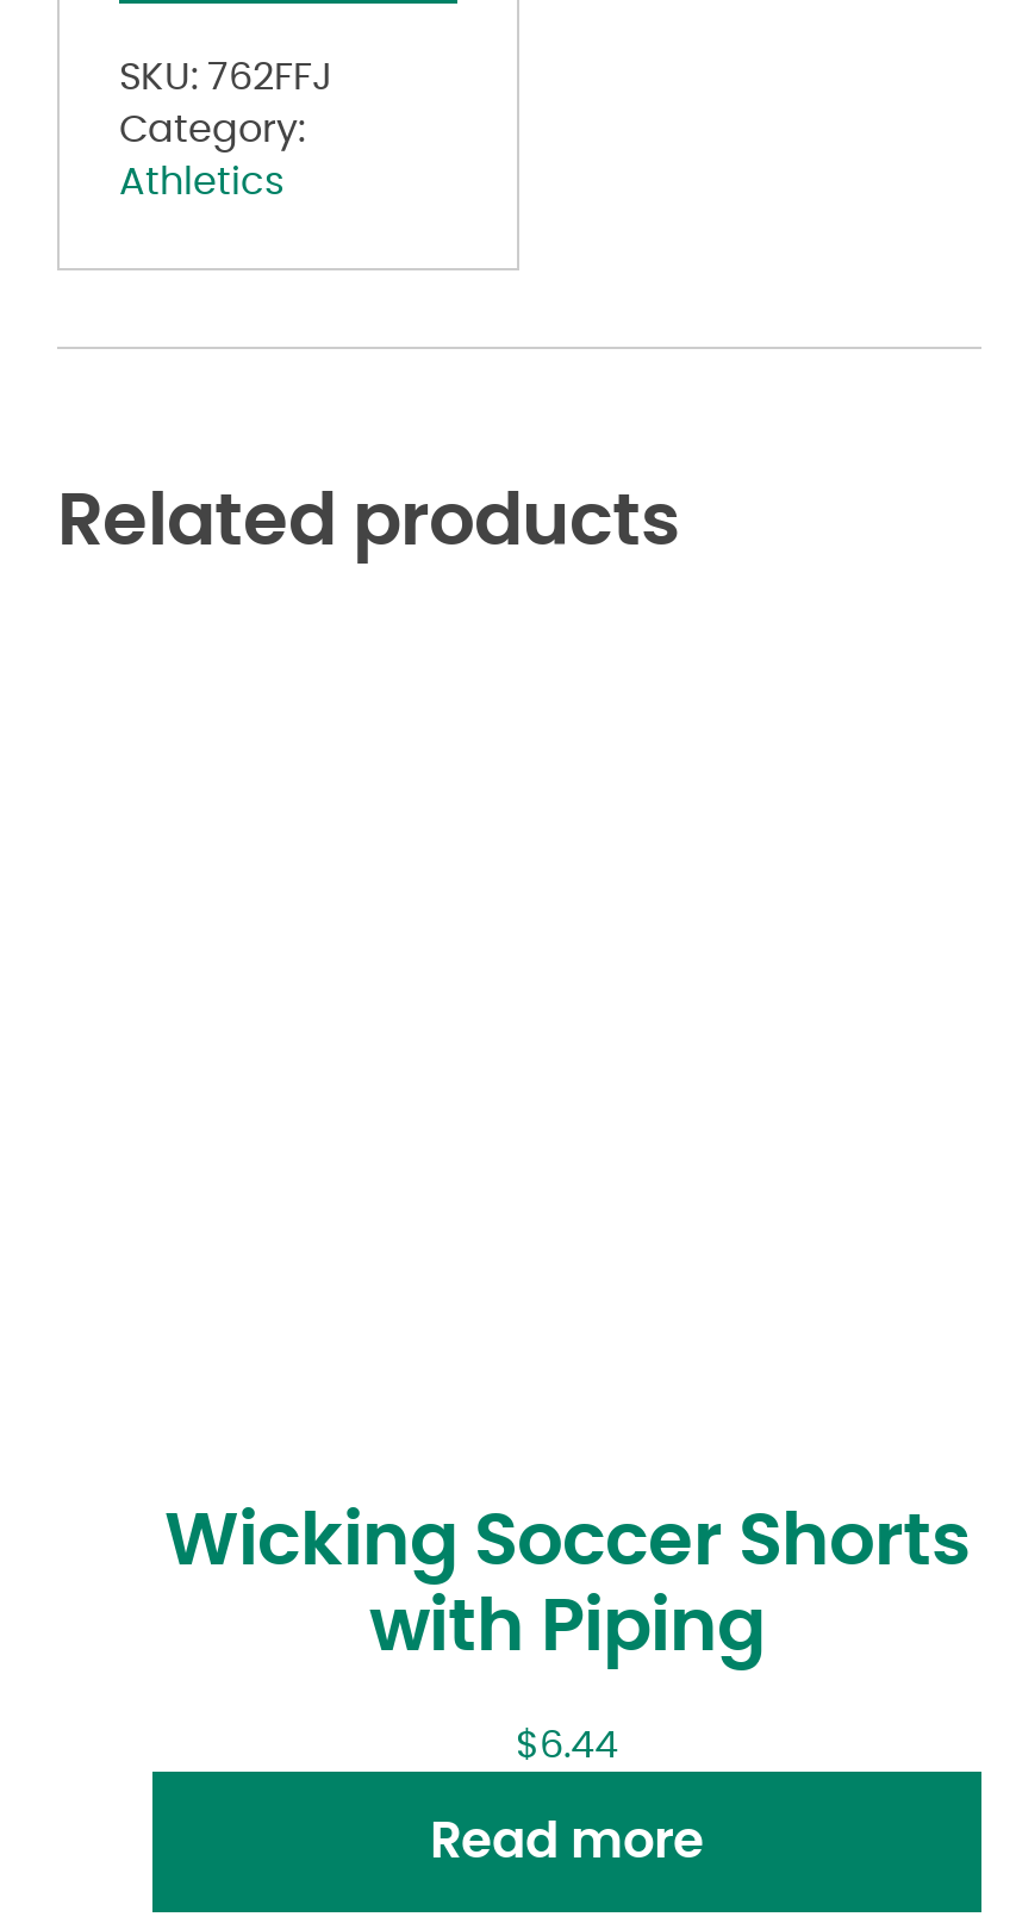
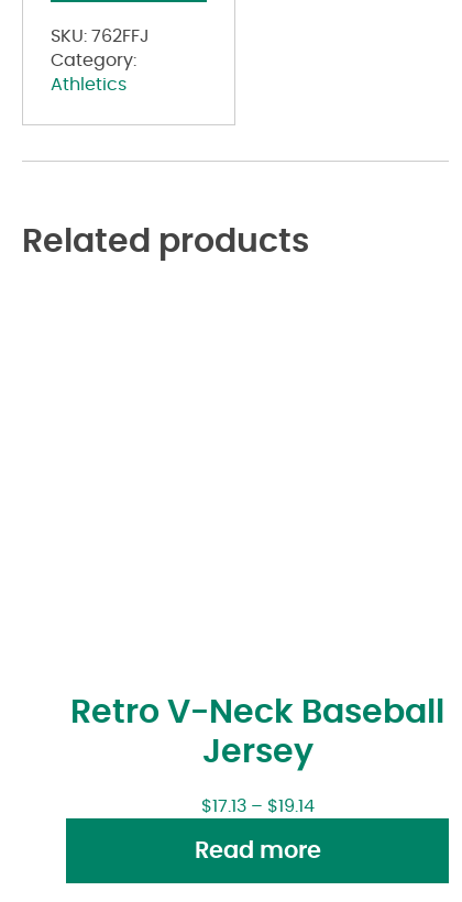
[164,1508,970,1666] Wicking Soccer Shorts | with Piping -> [70,697,444,769] Retro V-Neck Baseball | Jersey
[516,1728,618,1766] $6.44 -> [201,798,314,816] $17.13 – $19.14

